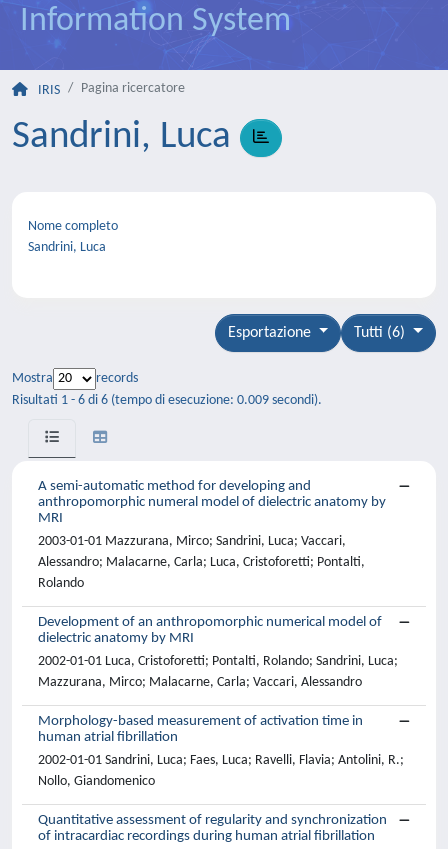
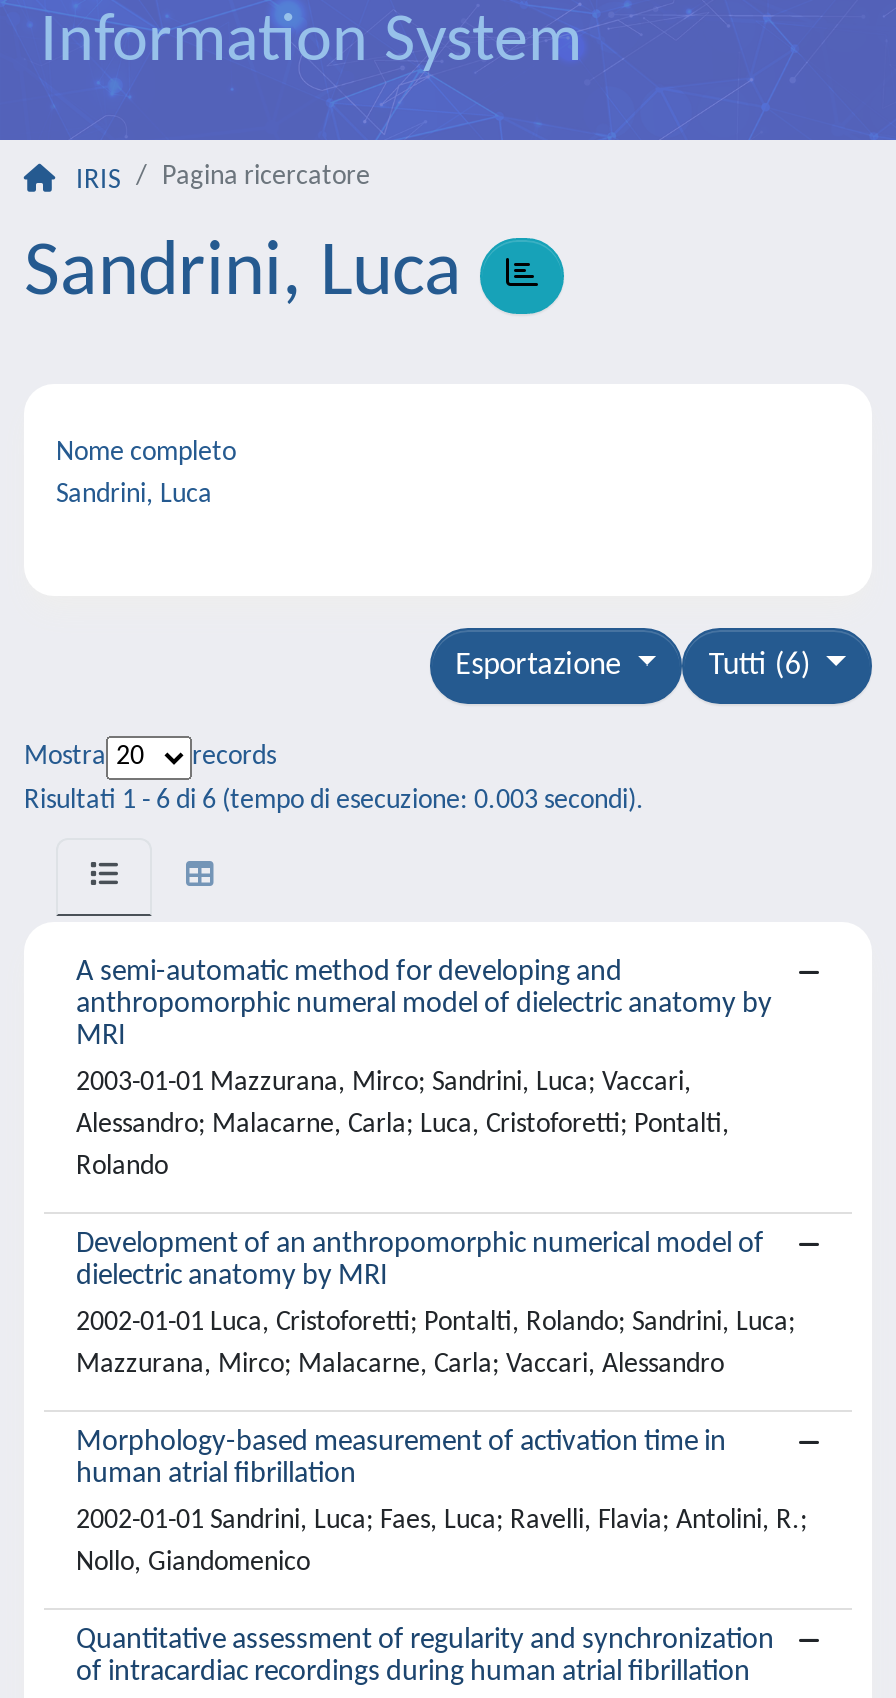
[12,393,322,408] Risultati 1 - 6 di 6 (tempo di esecuzione: 0.009 secondi). -> [24,786,644,816] Risultati 1 - 6 di 6 (tempo di esecuzione: 0.003 secondi).

